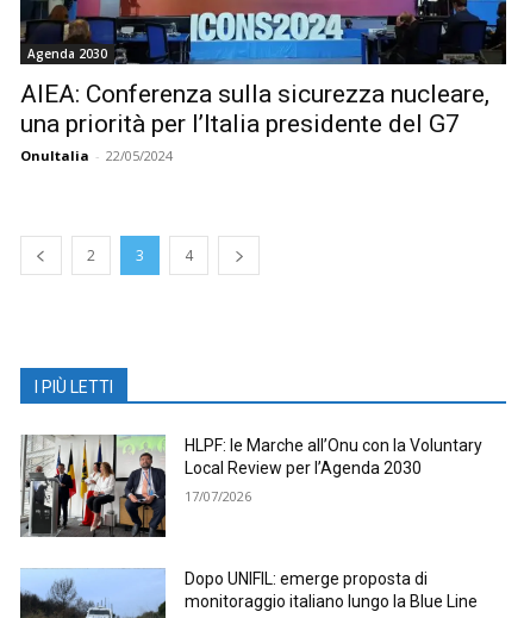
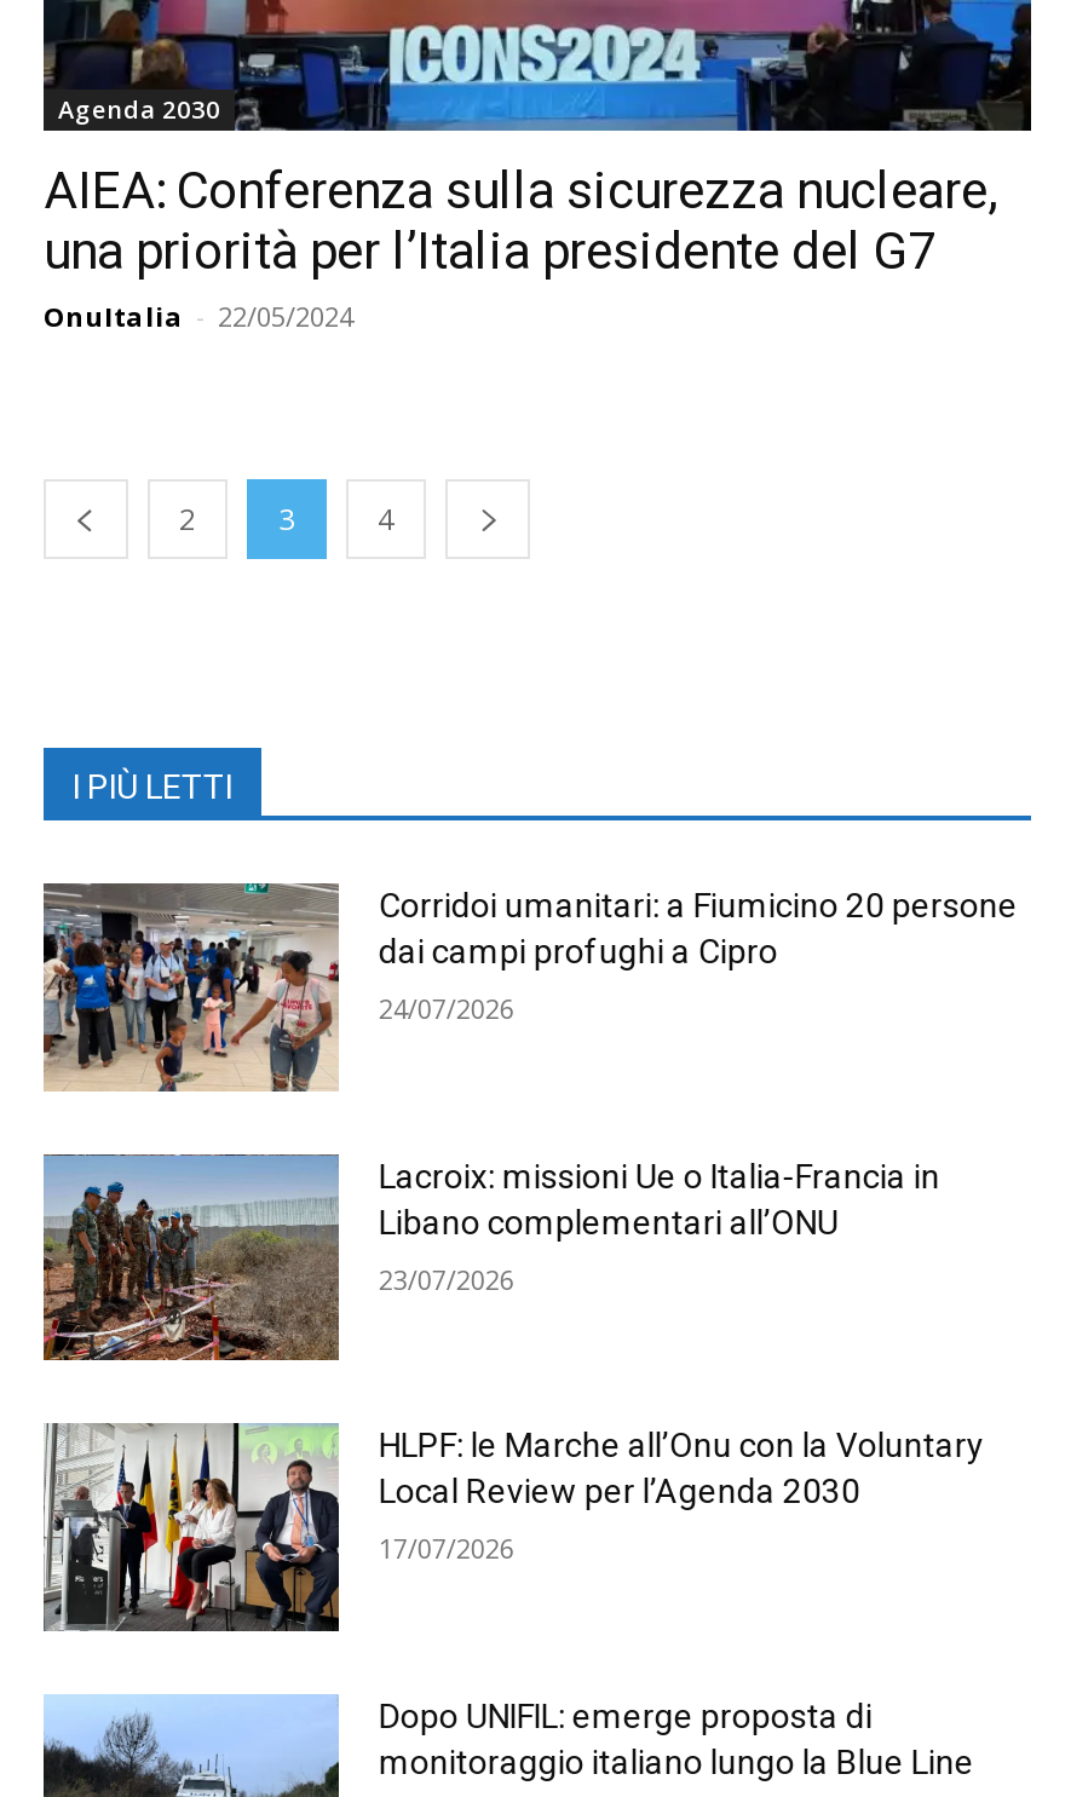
none -> [41,1152,940,1363] [image] | Lacroix: missioni Ue o Italia-Francia in | Libano complementari all’ONU | 23/07/2026
none -> [44,883,1018,1092] [image] | Corridoi umanitari: a Fiumicino 20 persone | dai campi profughi a Cipro | 24/07/2026

